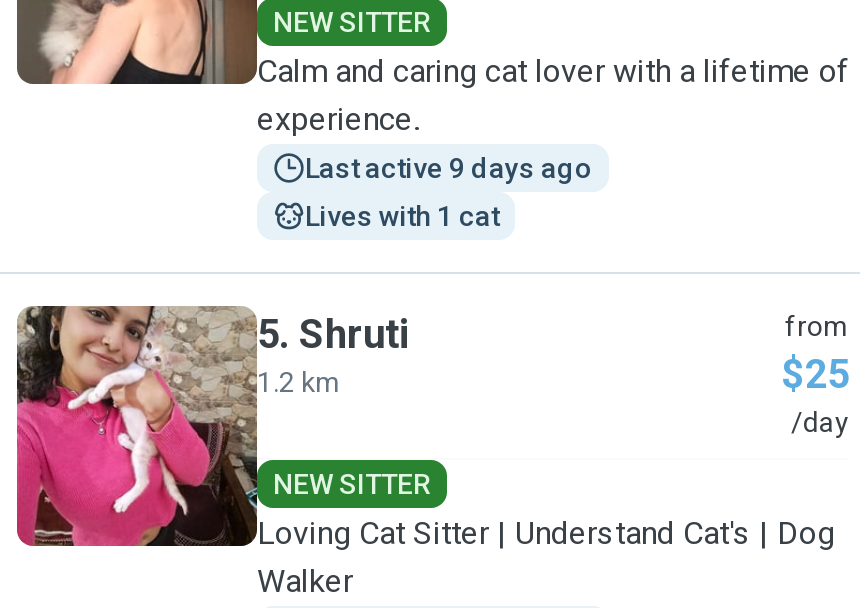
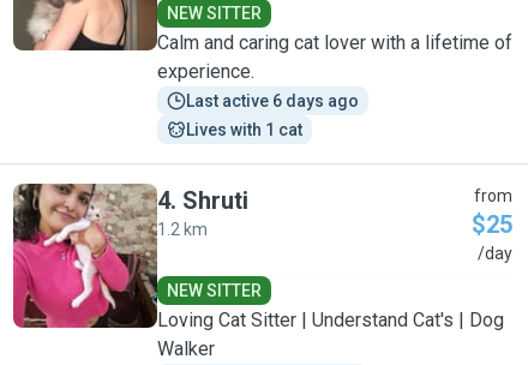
[305,152,593,184] Last active 9 days ago -> [186,91,359,110] Last active 6 days ago
[257,310,409,358] 5. Shruti -> [157,186,248,215] 4. Shruti

